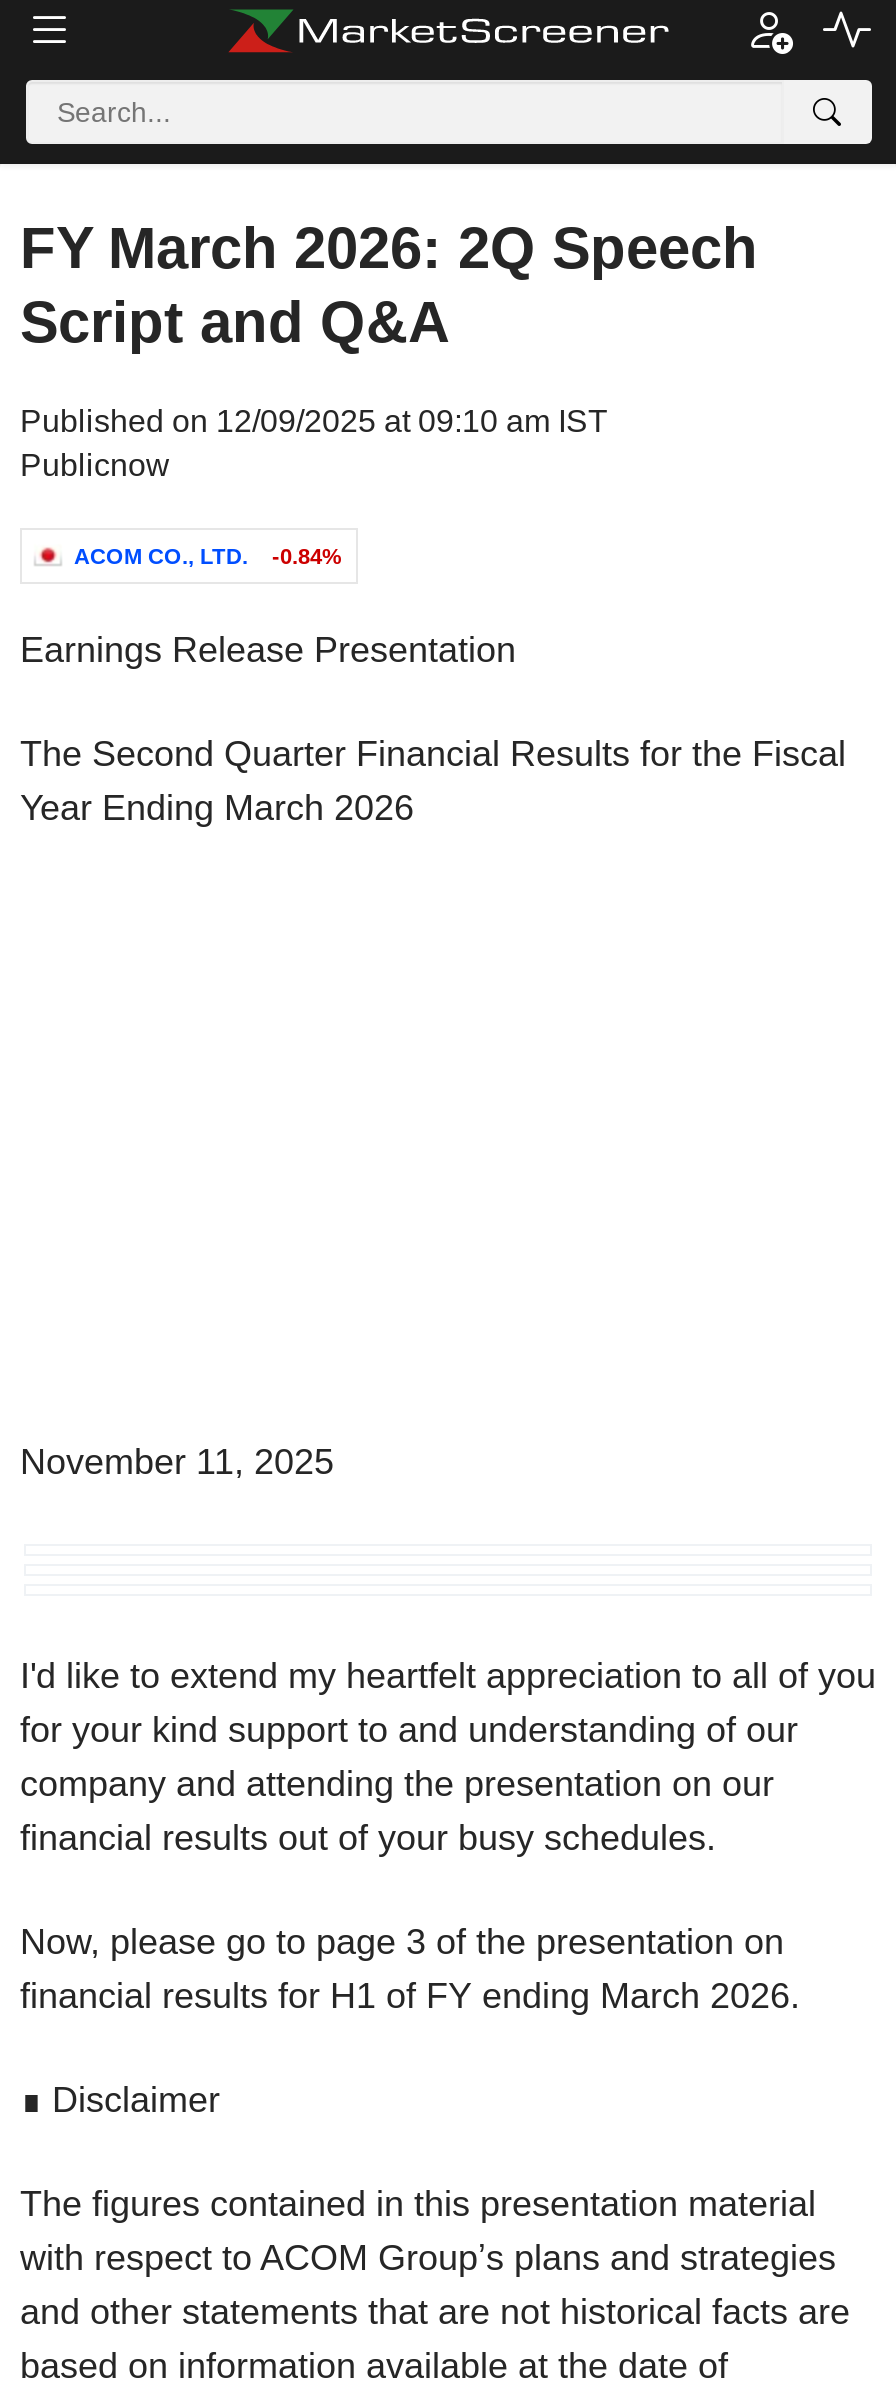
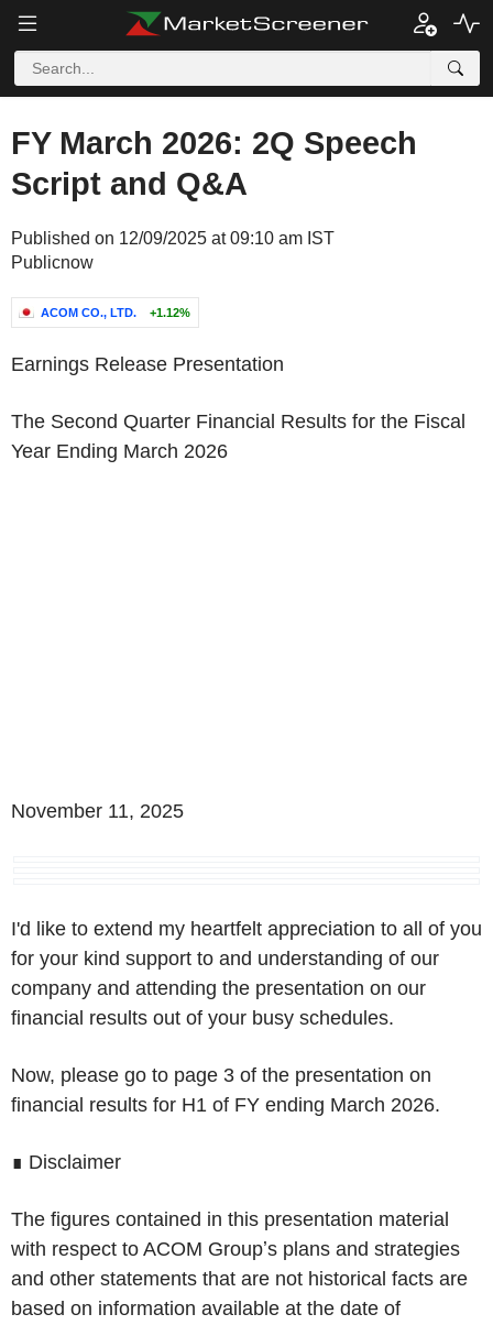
[74,544,342,568] ACOM CO., LTD. -0.84% -> [41,306,190,319] ACOM CO., LTD. +1.12%

